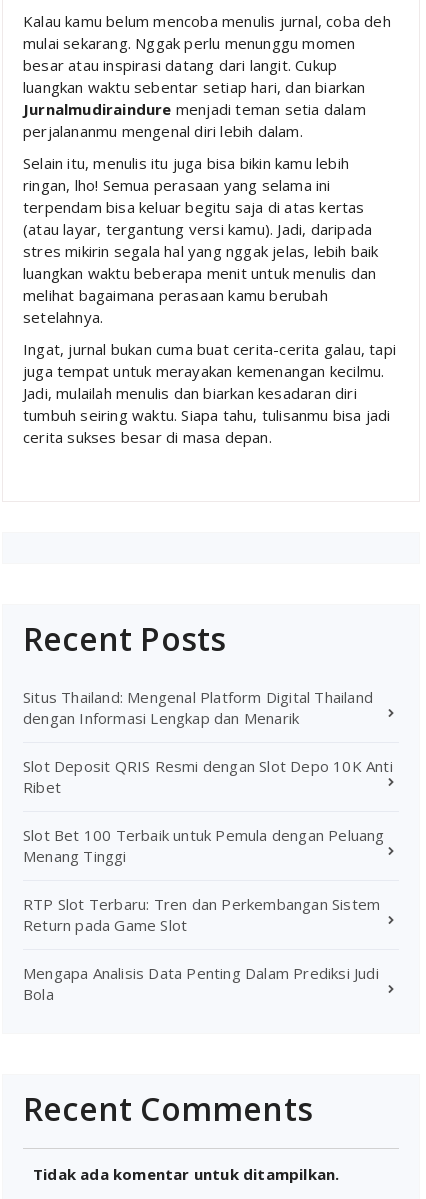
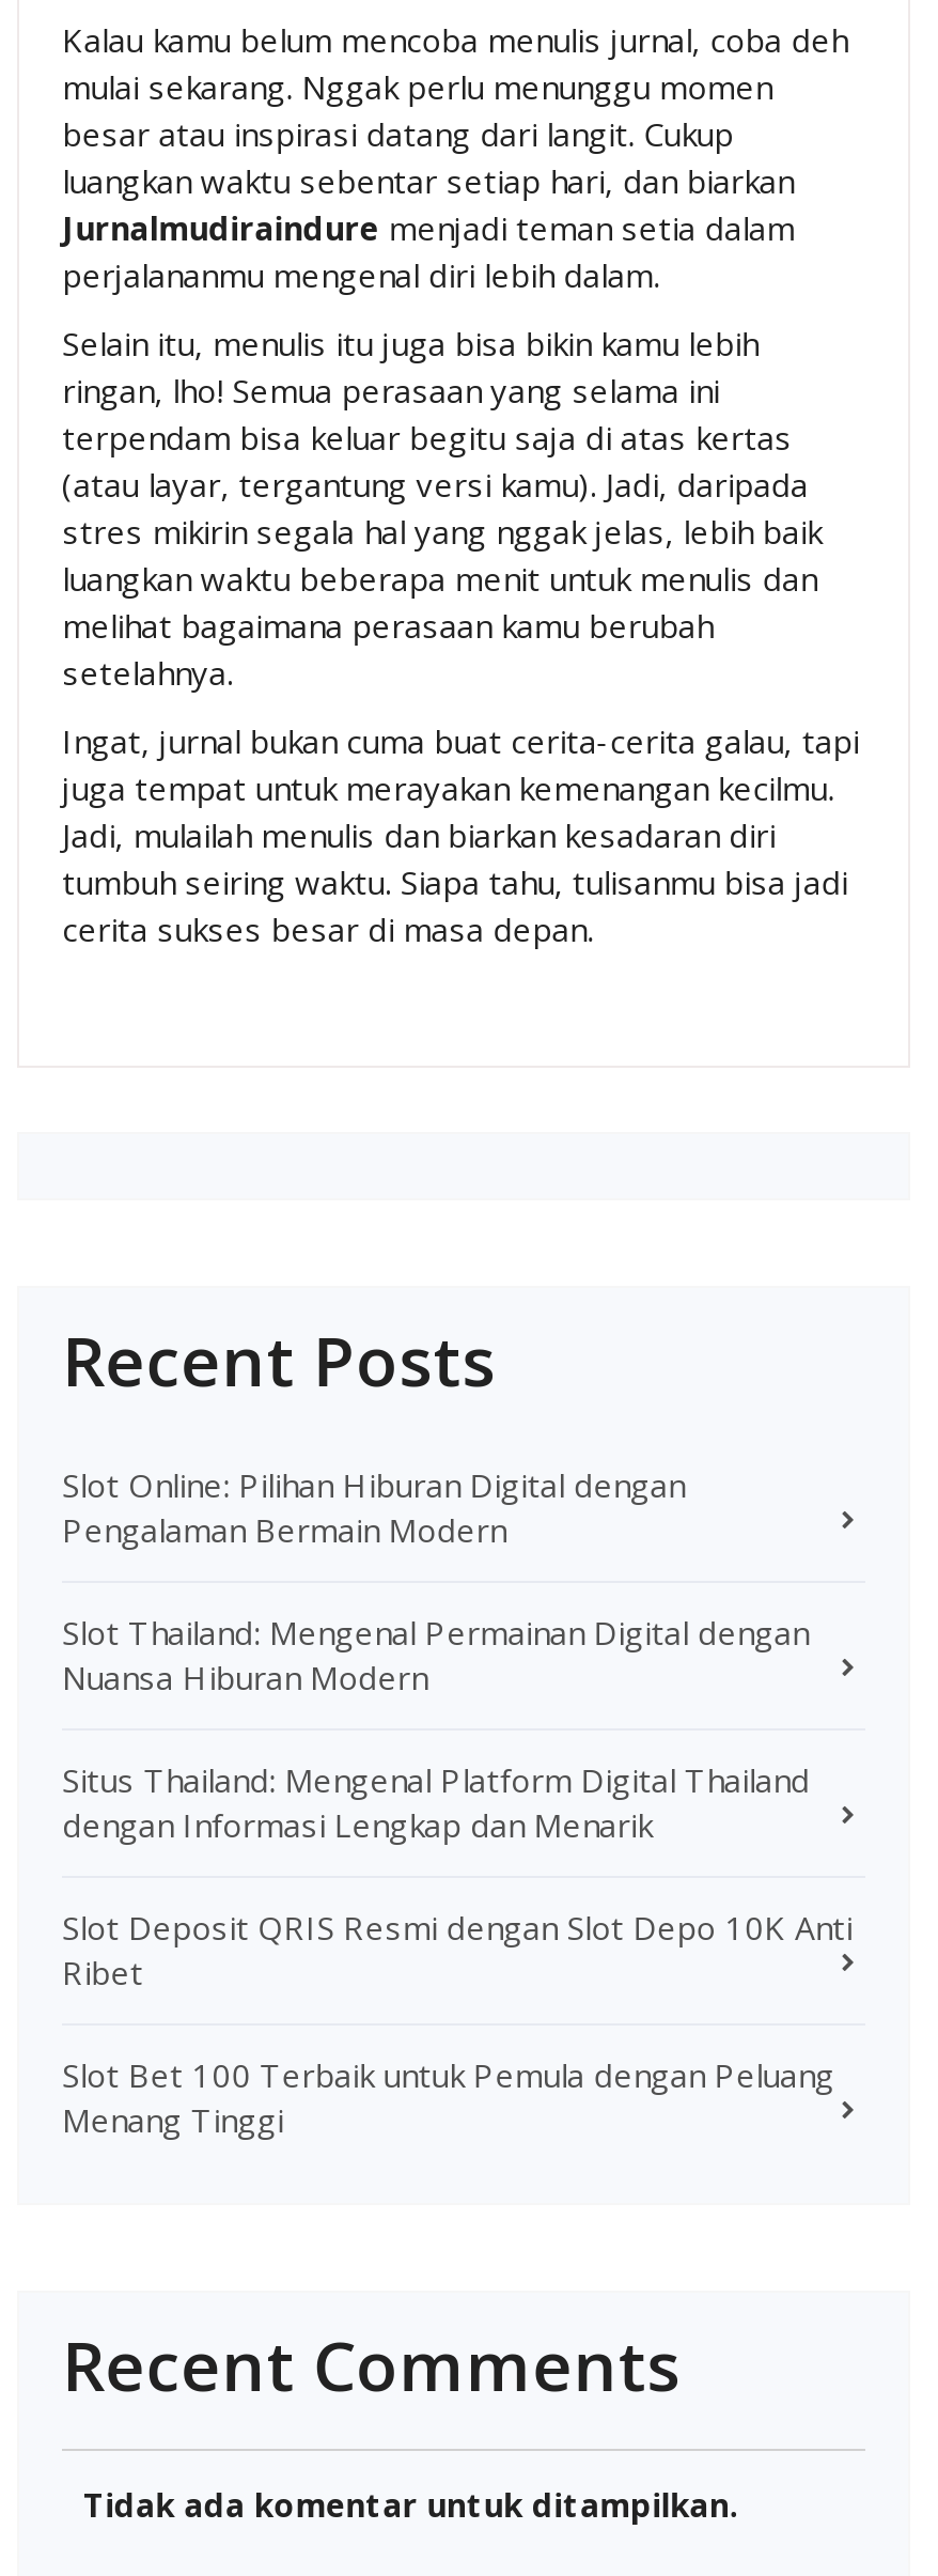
none -> [62,1462,809,1698] Slot Online: Pilihan Hiburan Digital dengan | Pengalaman Bermain Modern | Slot Thailand: Mengenal Permainan Digital dengan | Nuansa Hiburan Modern
moved [23,687,393,866] -> [62,1757,852,2140]: Situs Thailand: Mengenal Platform Digital Thailand | dengan Informasi Lengkap dan Menarik | Slot Deposit QRIS Resmi dengan Slot Depo 10K Anti | Ribet | Slot Bet 100 Terbaik untuk Pemula dengan Peluang | Menang Tinggi
[23,894,380,1004] RTP Slot Terbaru: Tren dan Perkembangan Sistem | Return pada Game Slot | Mengapa Analisis Data Penting Dalam Prediksi Judi | Bola -> none

